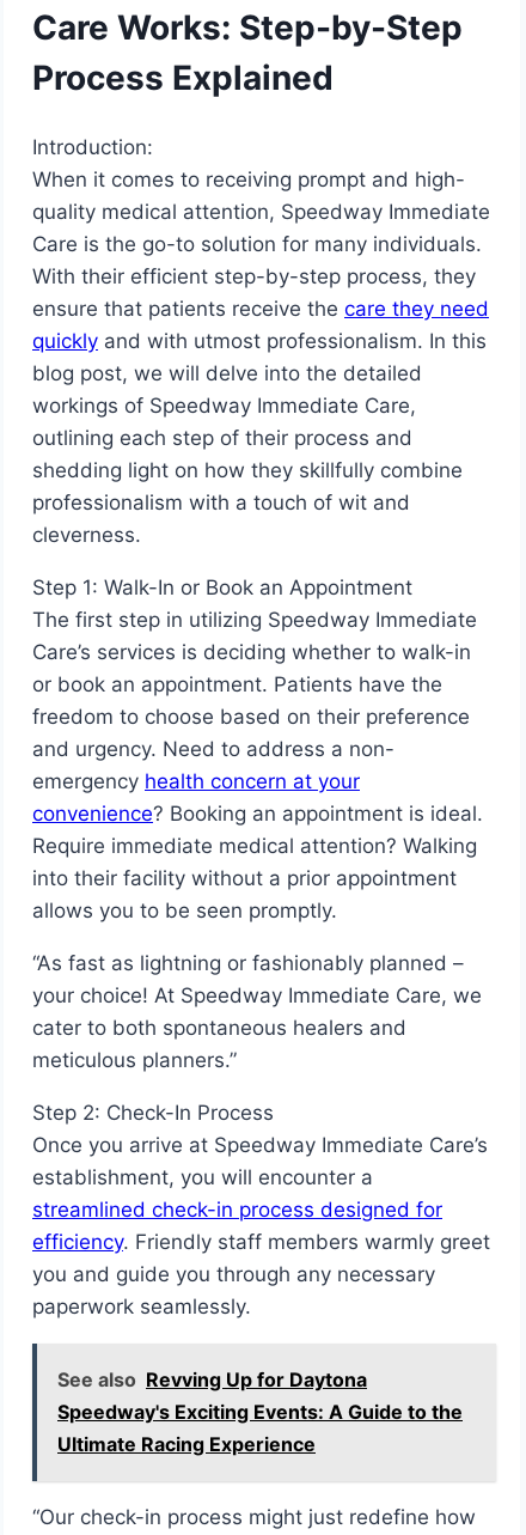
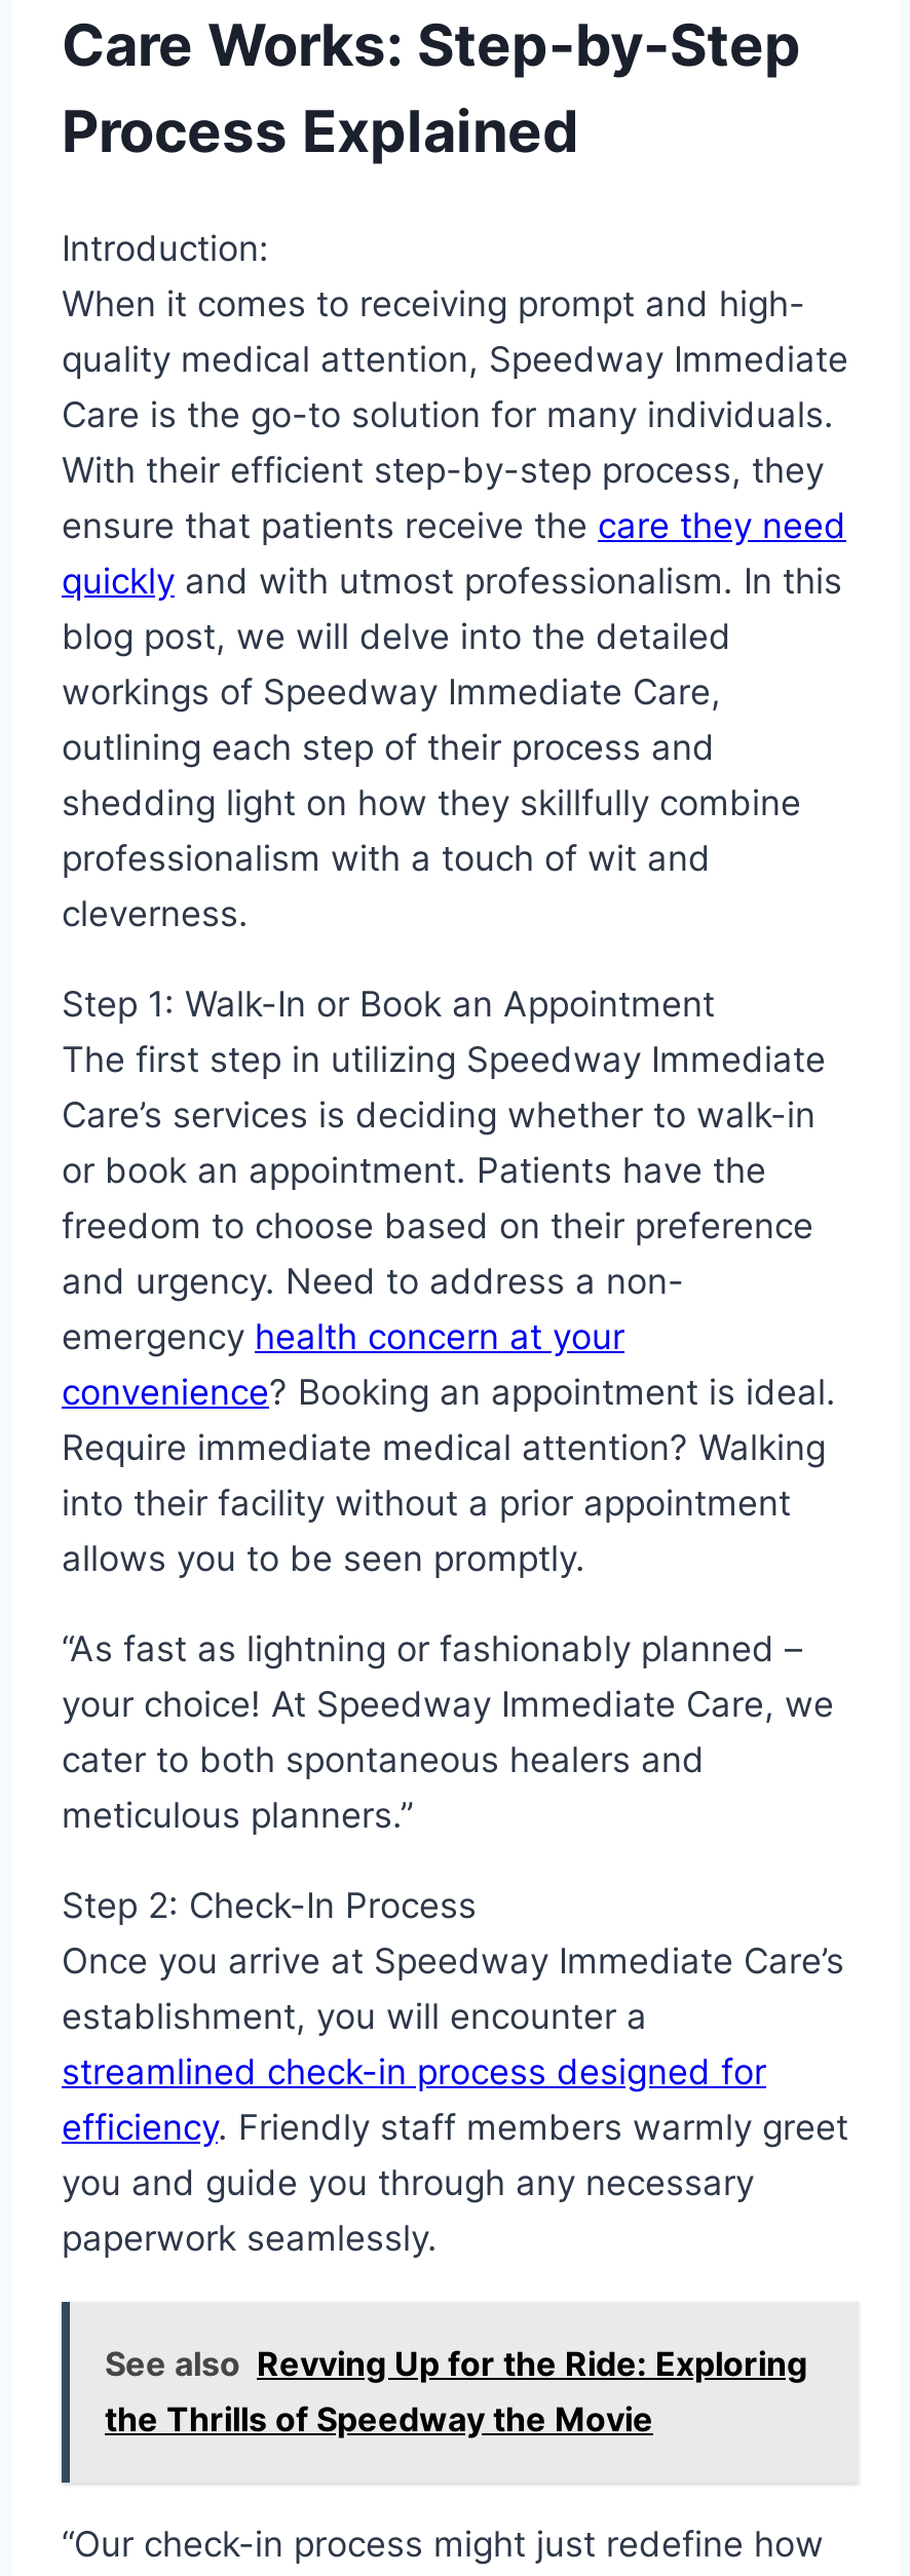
[57,1367,463,1456] See also Revving Up for Daytona | Speedway's Exciting Events: A Guide to the | Ultimate Racing Experience -> [105,2344,807,2441] See also Revving Up for the Ride: Exploring | the Thrills of Speedway the Movie

